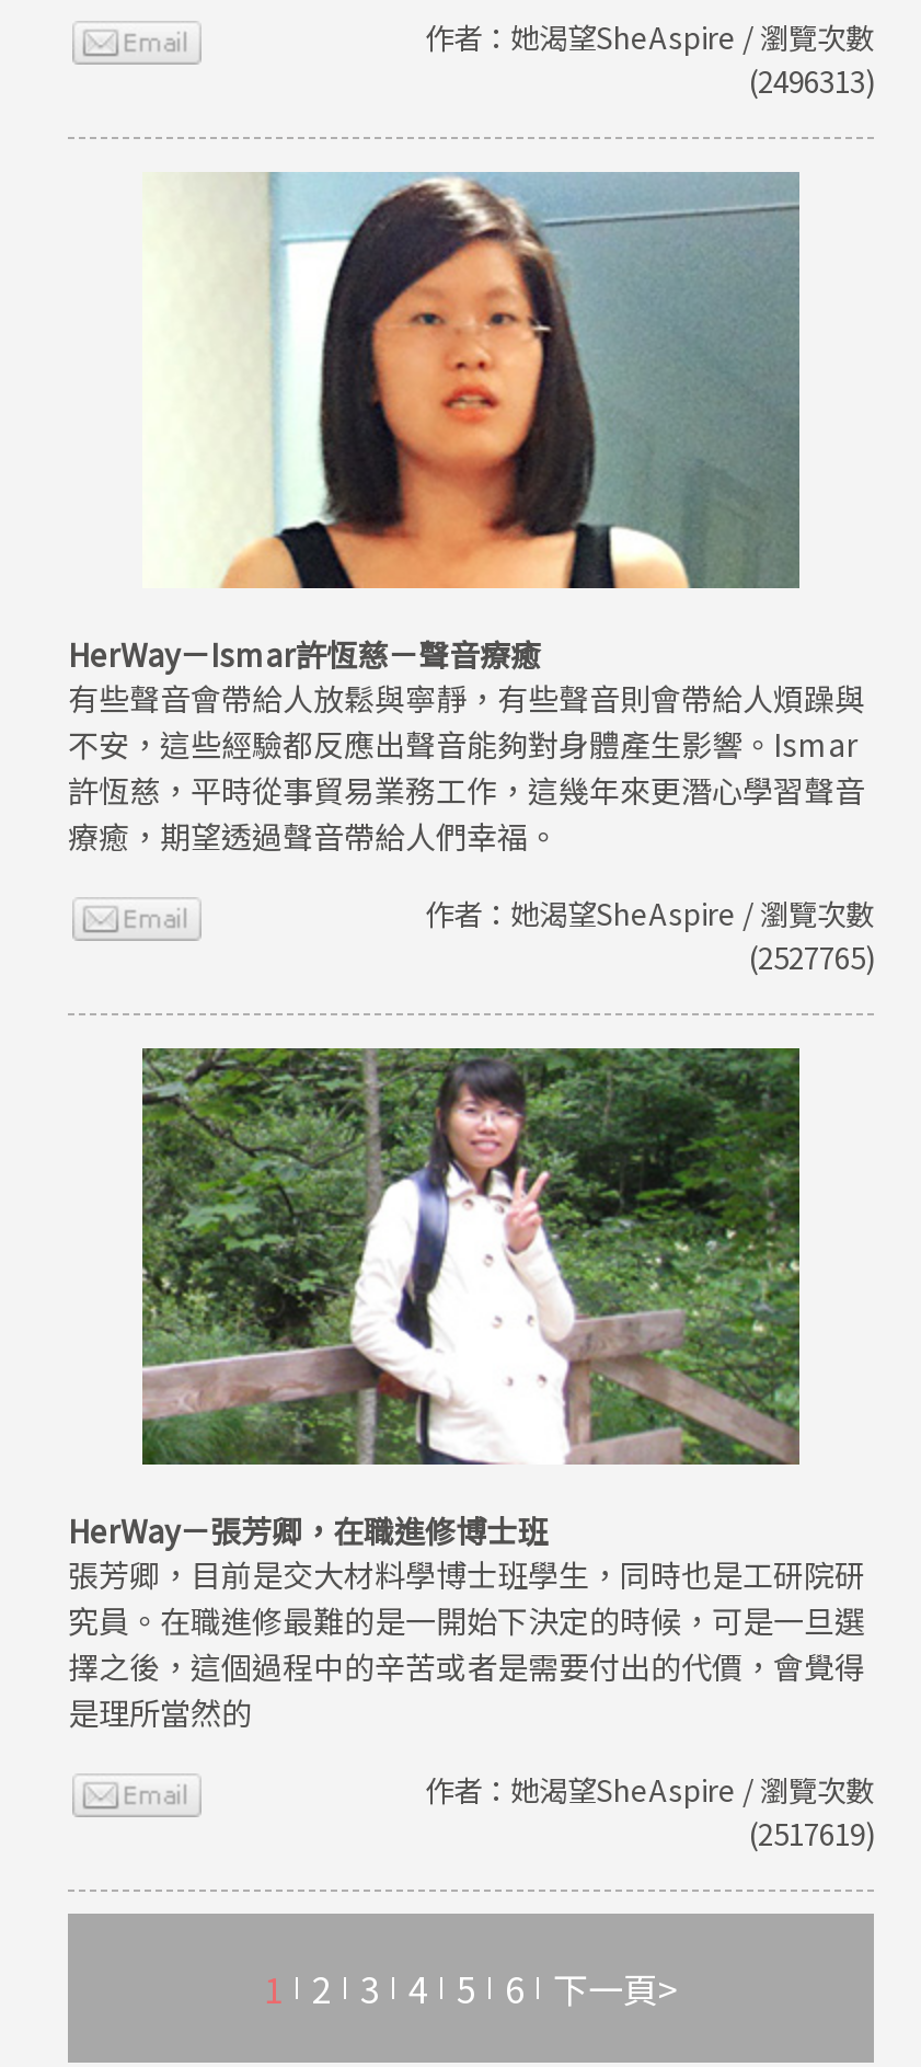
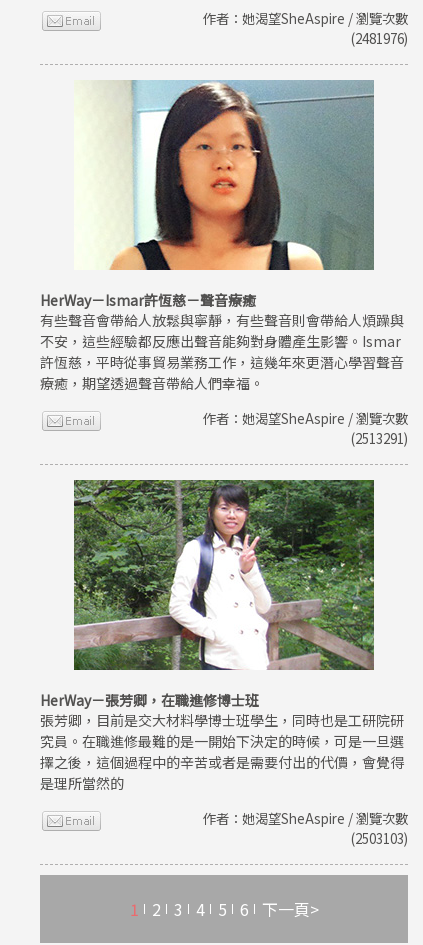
[749,60,874,102] (2496313) -> [351,29,408,48] (2481976)
[749,937,874,978] (2527765) -> [351,429,408,448] (2513291)
[749,1813,874,1855] (2517619) -> [351,829,408,848] (2503103)

